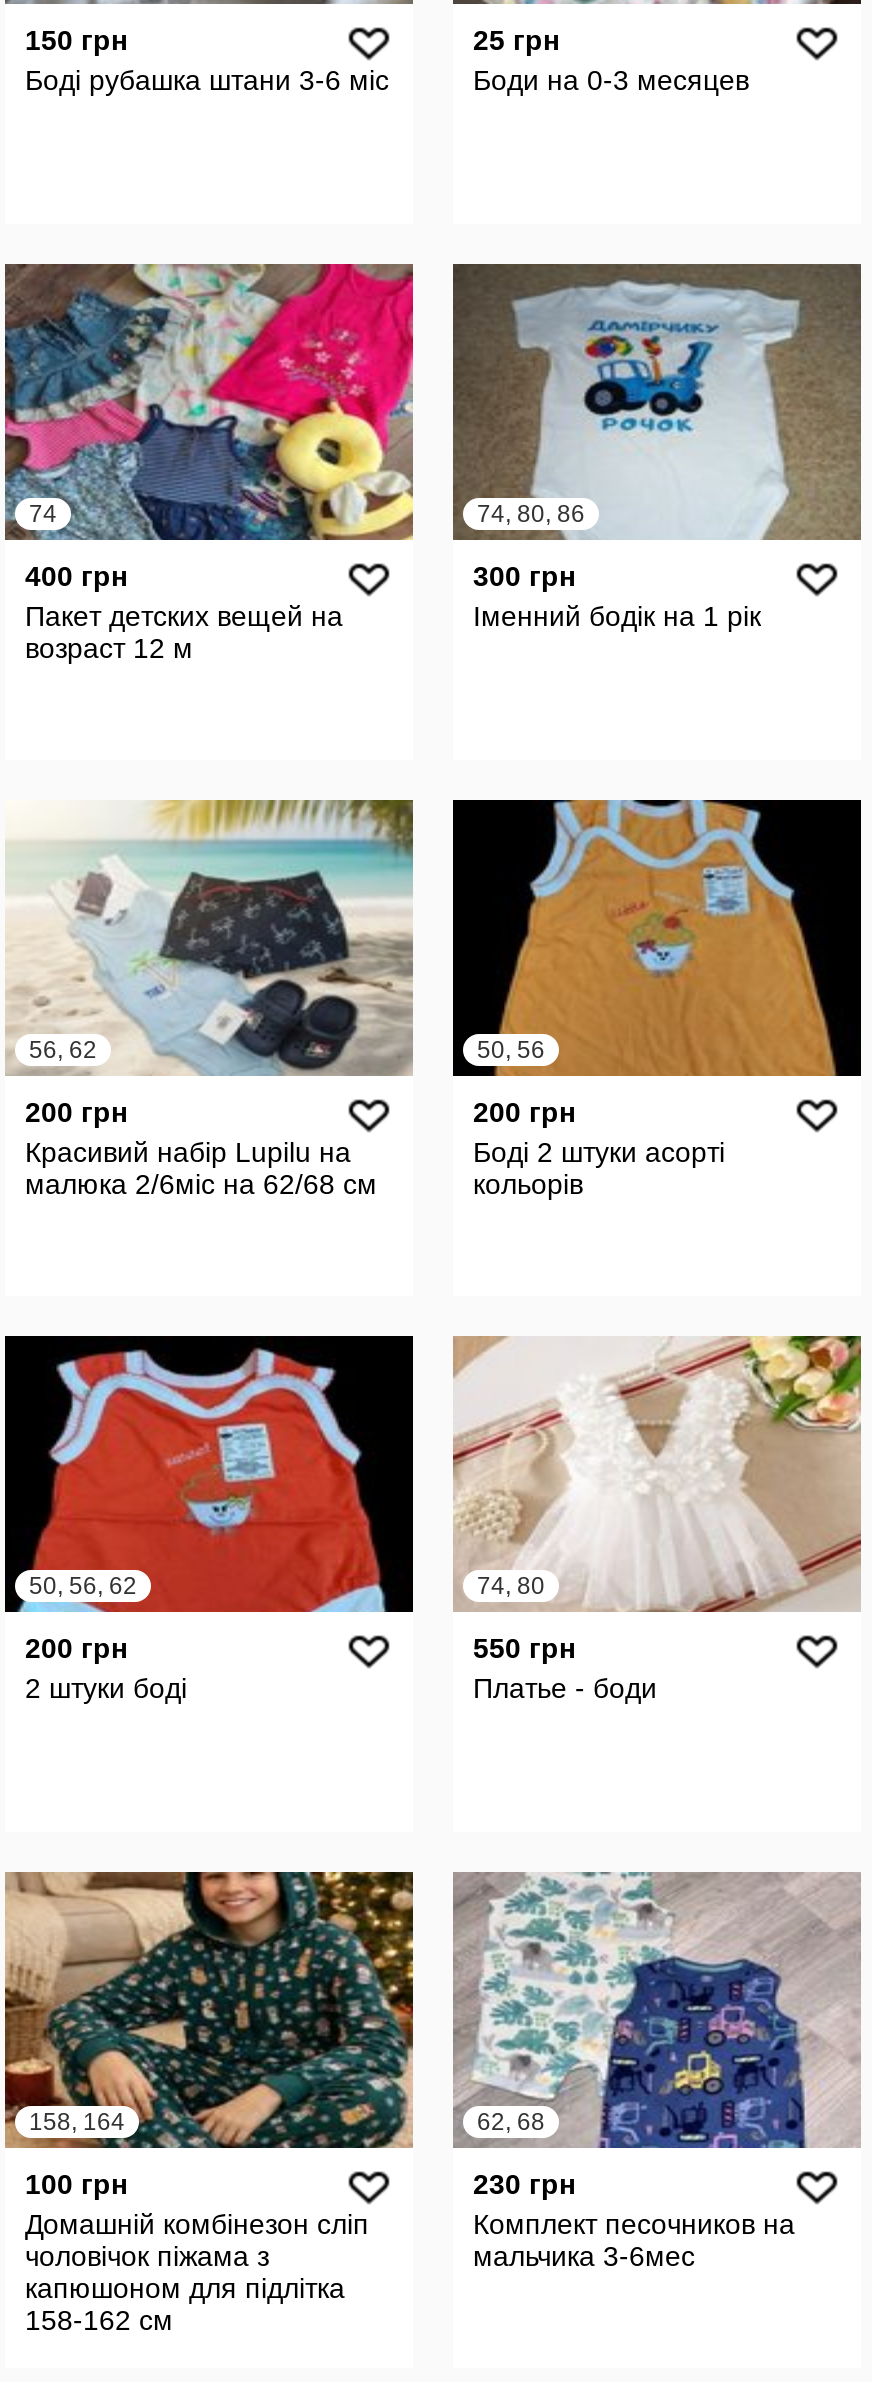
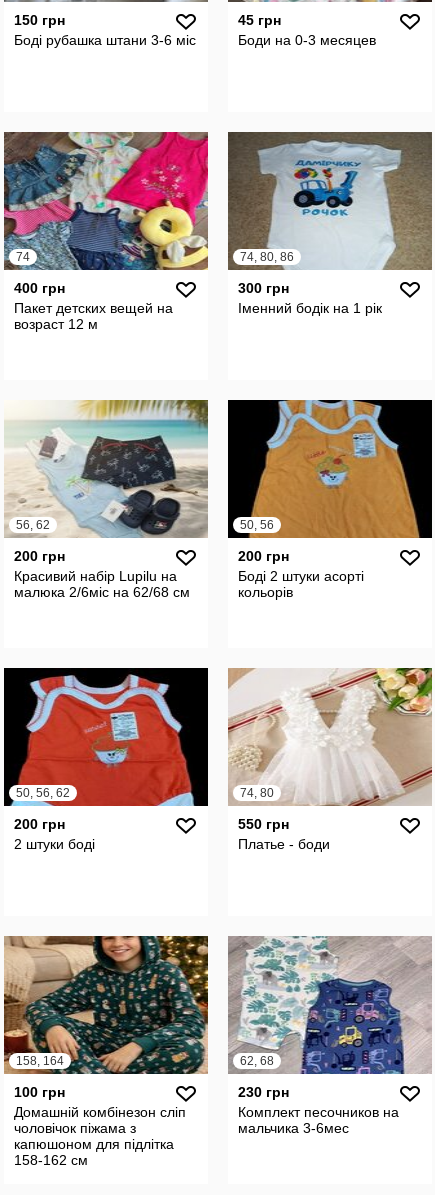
[473,24,559,56] 25 грн -> [238,12,281,28] 45 грн

